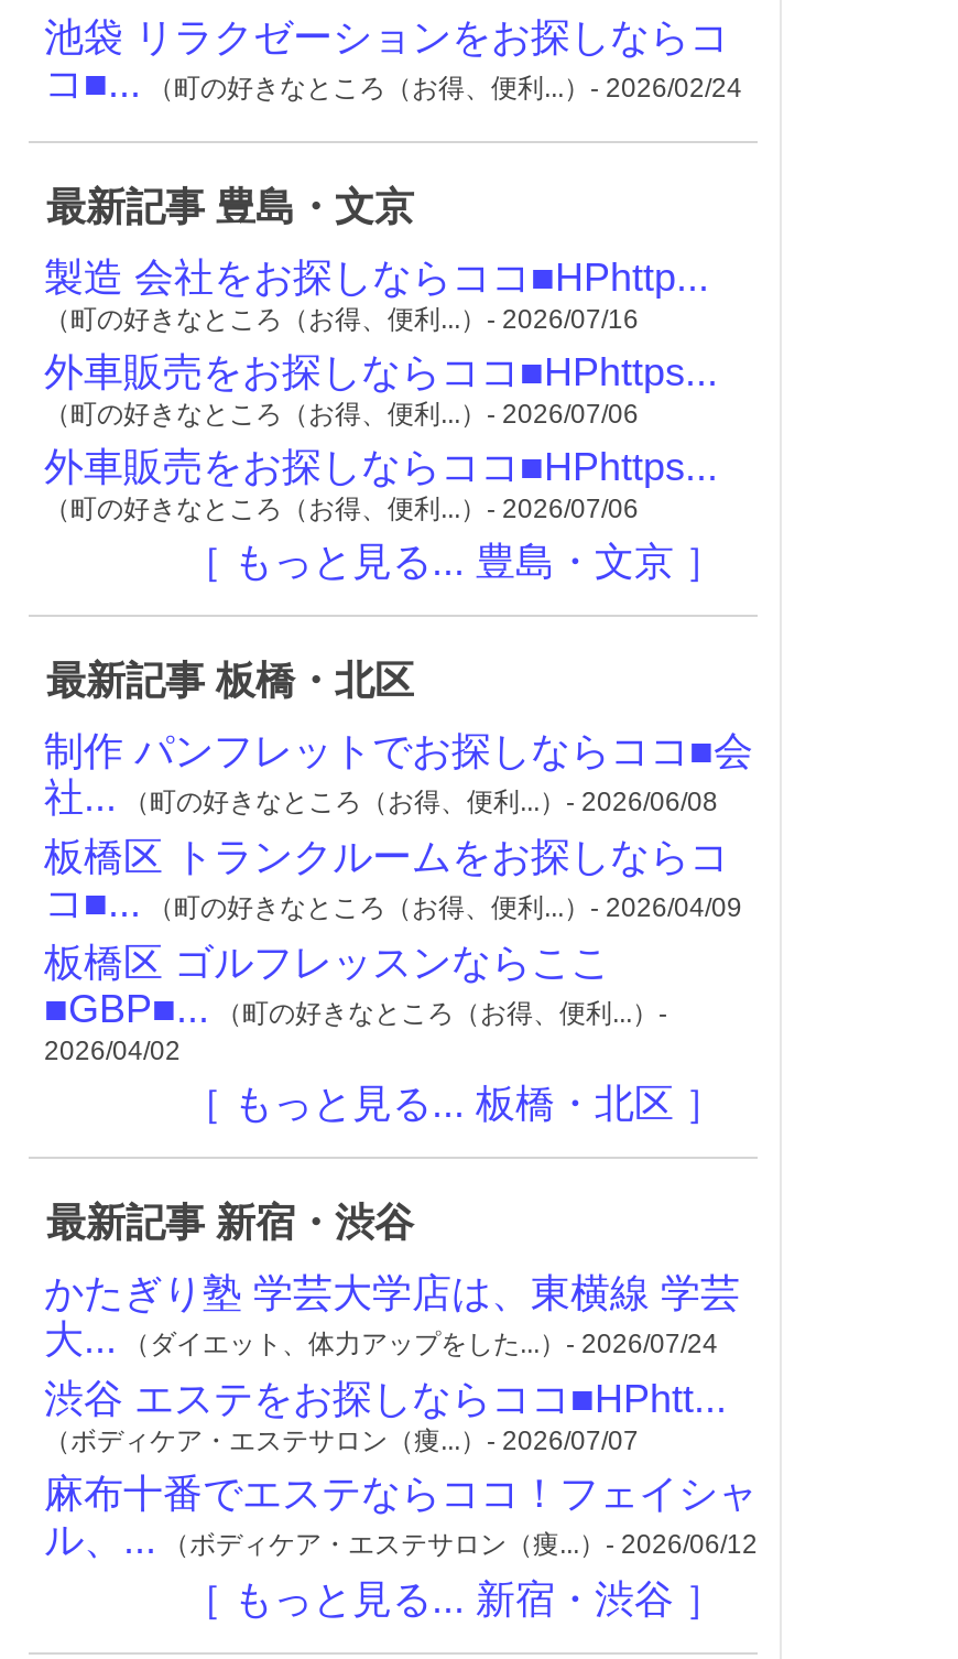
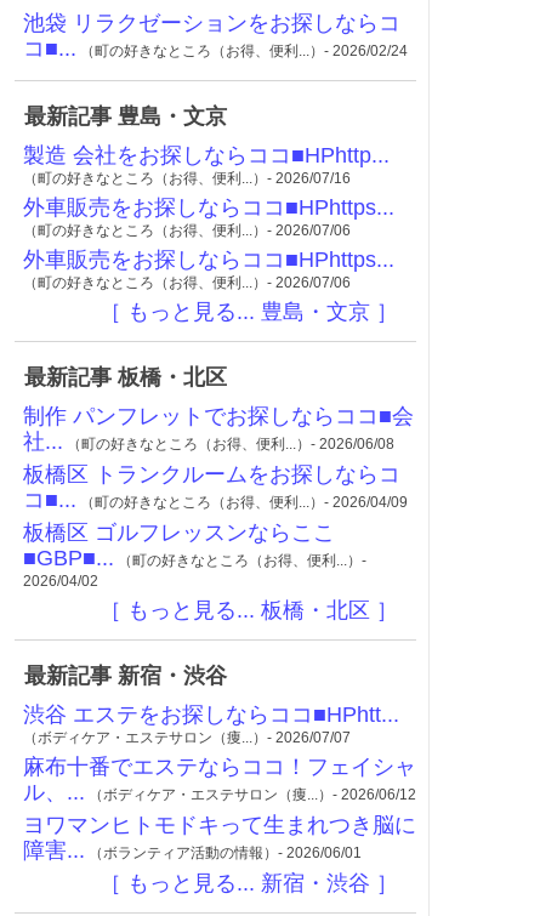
[44,1271,740,1362] かたぎり塾 学芸大学店は、東横線 学芸 | 大...（ダイエット、体力アップをした...）- 2026/07/24 -> none
moved [44,1425,758,1562] -> [23,729,416,804]: （ボディケア・エステサロン（痩...）- 2026/07/07 | 麻布十番でエステならココ！フェイシャ | ル、...（ボディケア・エステサロン（痩...）- 2026/06/12
none -> [23,813,416,863] ヨワマンヒトモドキって生まれつき脳に | 障害...（ボランティア活動の情報）- 2026/06/01

